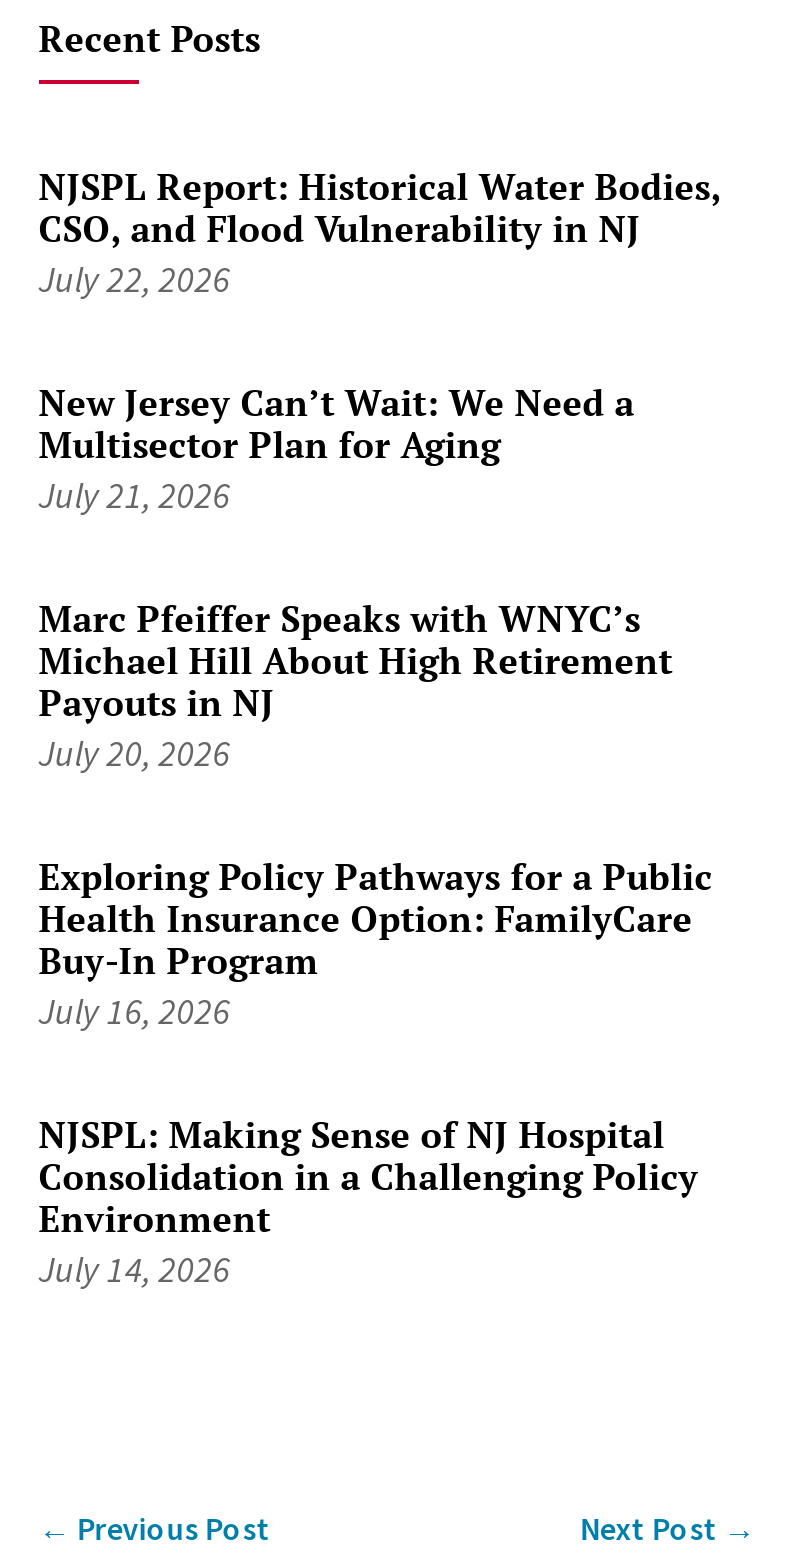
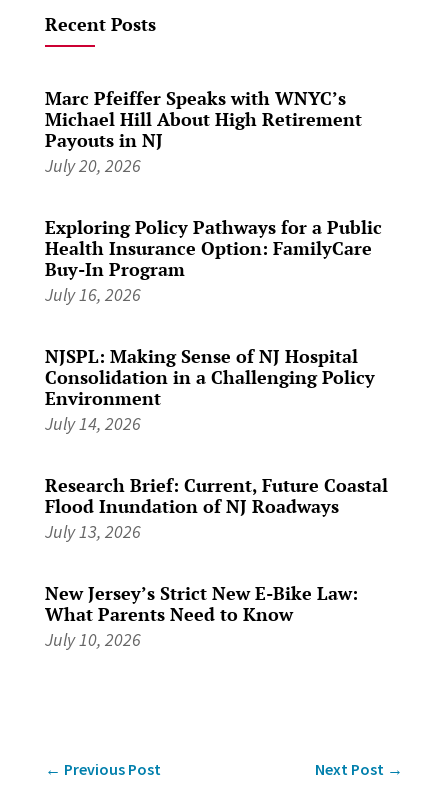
[39,162,721,518] NJSPL Report: Historical Water Bodies, | CSO, and Flood Vulnerability in NJ | July 22, 2026 | New Jersey Can’t Wait: We Need a | Multisector Plan for Aging | July 21, 2026 -> none
moved [39,594,713,1292] -> [45,86,382,435]: Marc Pfeiffer Speaks with WNYC’s | Michael Hill About High Retirement | Payouts in NJ | ... | Environment | July 14, 2026
none -> [45,473,388,651] Research Brief: Current, Future Coastal | Flood Inundation of NJ Roadways | July 13, 2026 | New Jersey’s Strict New E-Bike Law: | What Parents Need to Know | July 10, 2026

